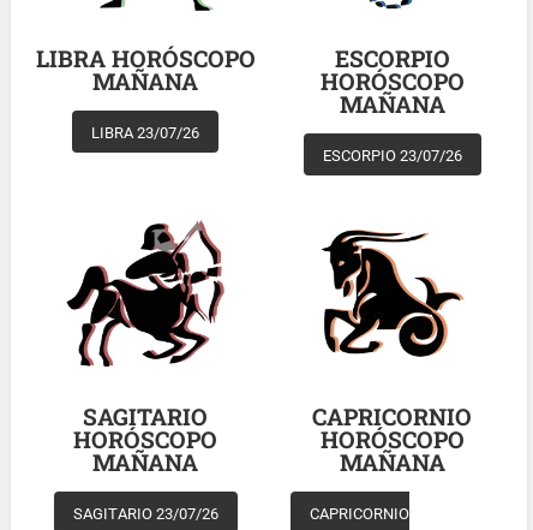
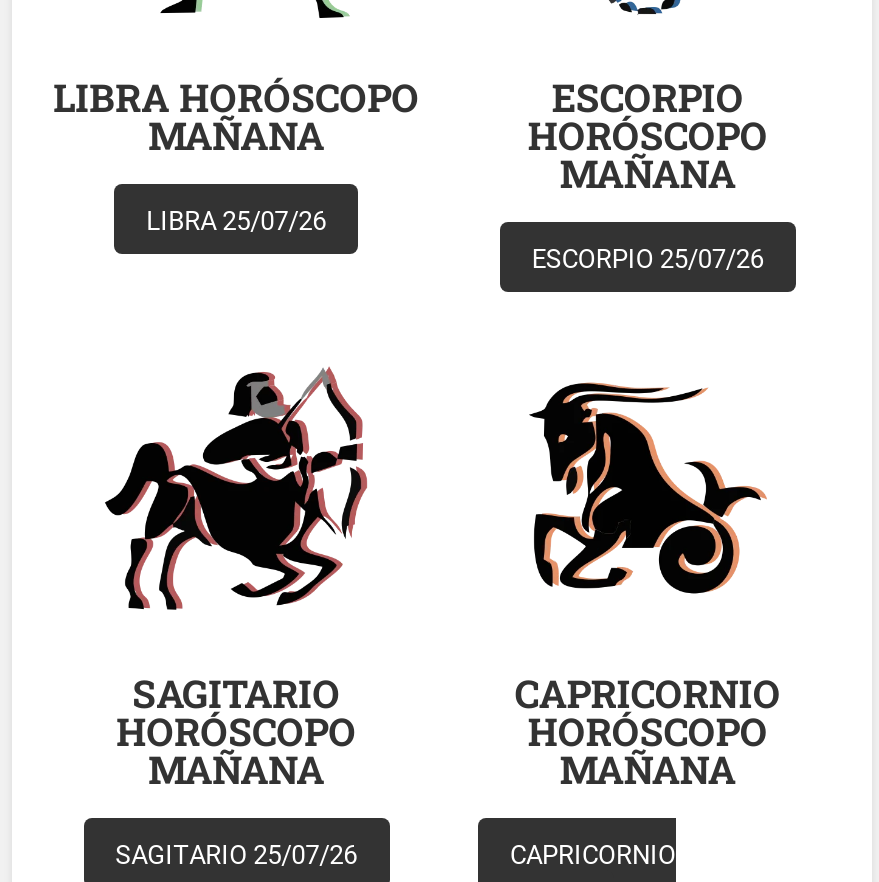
[91,124,199,142] LIBRA 23/07/26 -> [146,206,326,236] LIBRA 25/07/26
[323,147,462,165] ESCORPIO 23/07/26 -> [532,244,764,274] ESCORPIO 25/07/26
[73,505,218,523] SAGITARIO 23/07/26 -> [115,840,357,870] SAGITARIO 25/07/26

